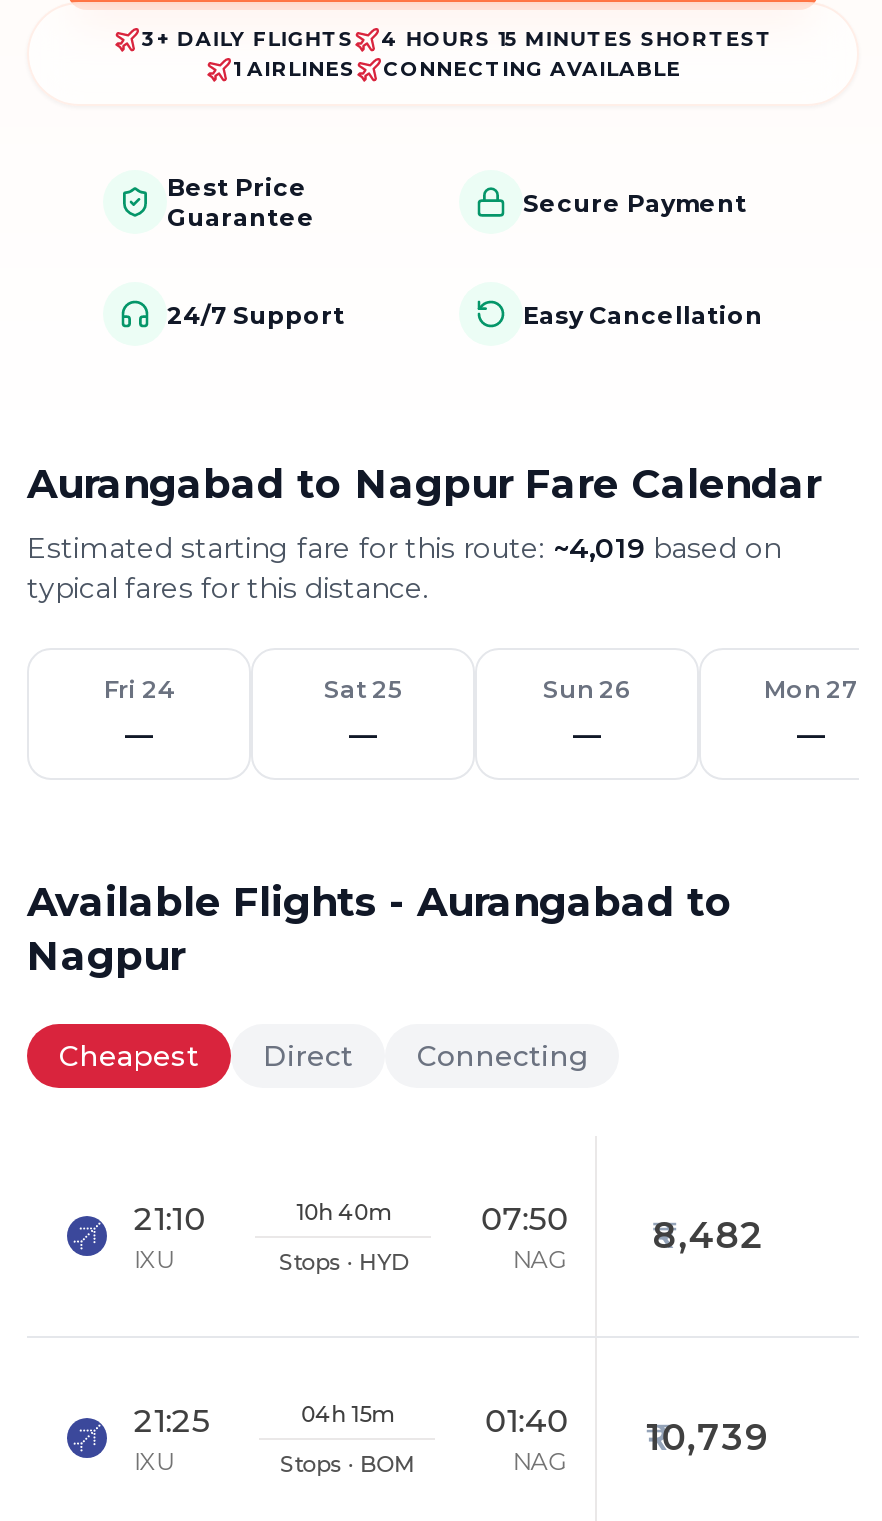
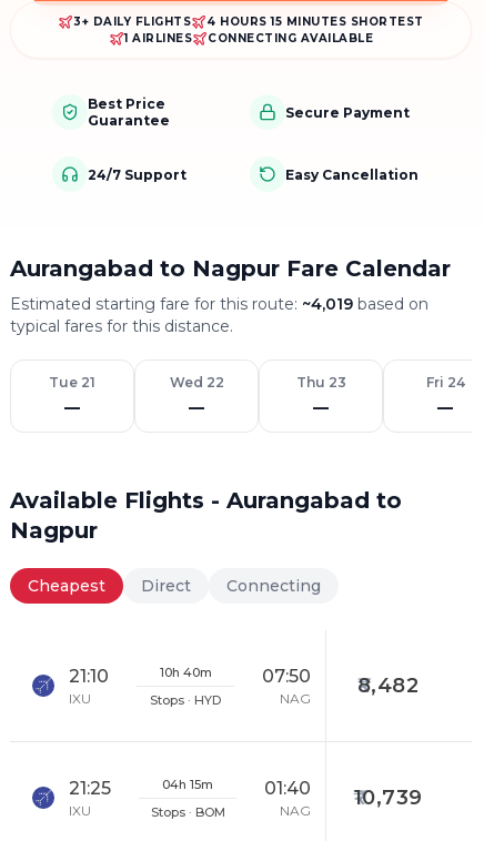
[104,674,174,704] Fri 24 -> [49,374,95,391] Tue 21
[324,674,402,704] Sat 25 -> [169,374,224,391] Wed 22
[543,674,631,704] Sun 26 -> [296,374,346,391] Thu 23
[764,674,858,704] Mon 27 -> [426,374,465,391] Fri 24

